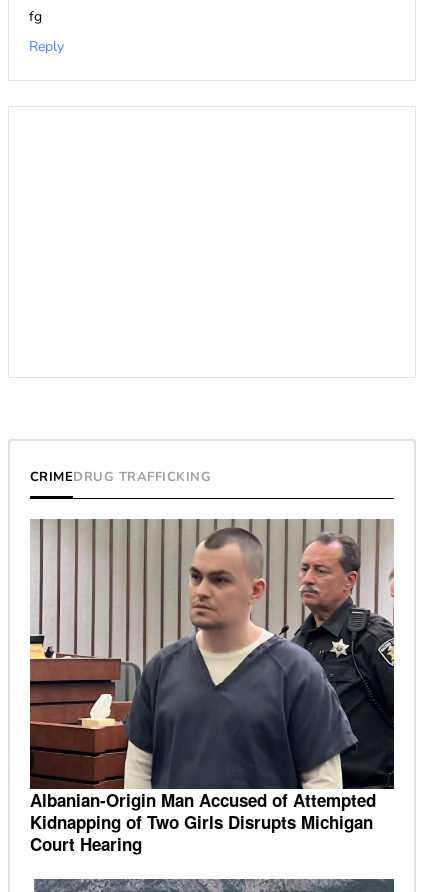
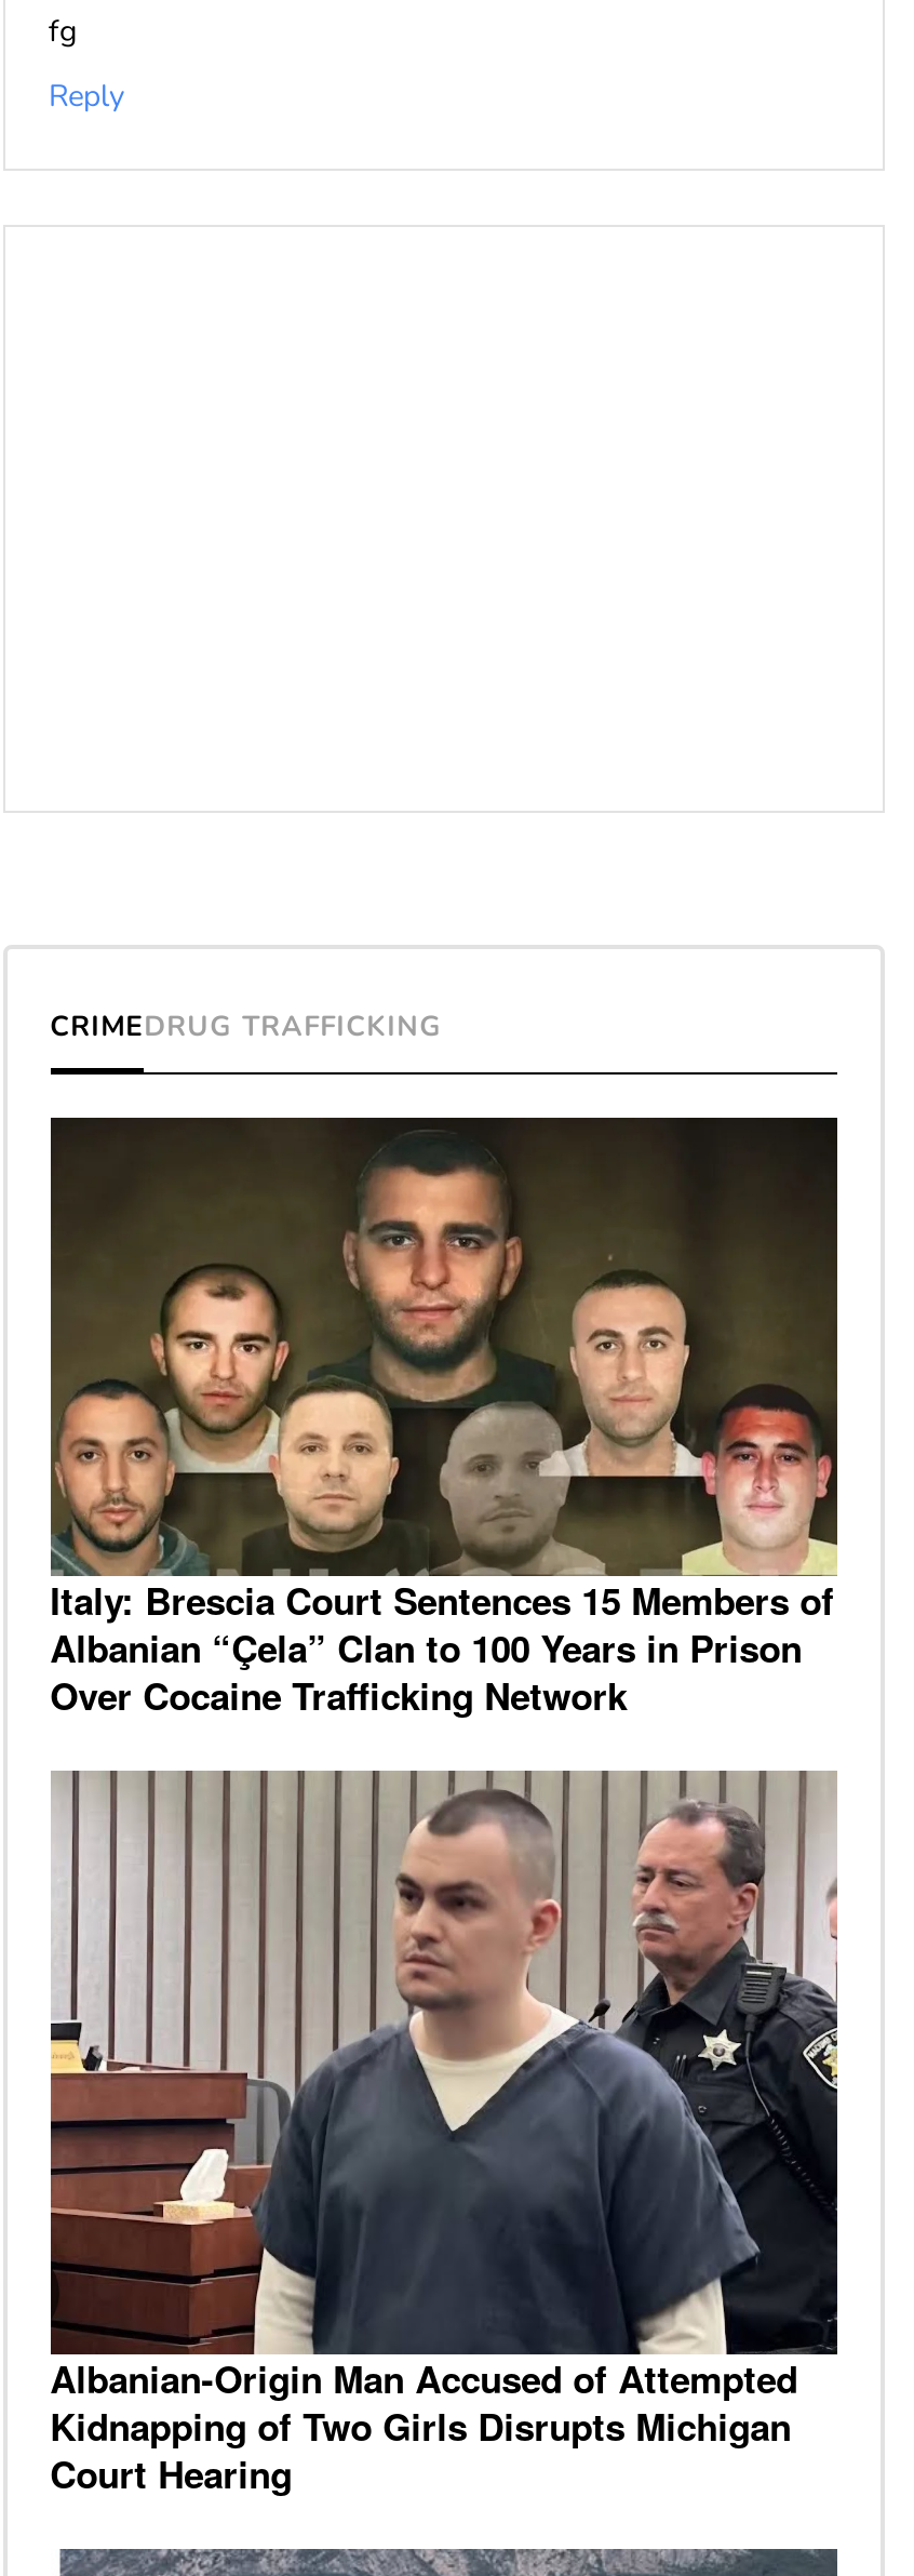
none -> [49,1118,839,1720] [image] | Italy: Brescia Court Sentences 15 Members of | Albanian “Çela” Clan to 100 Years in Prison | Over Cocaine Trafficking Network

